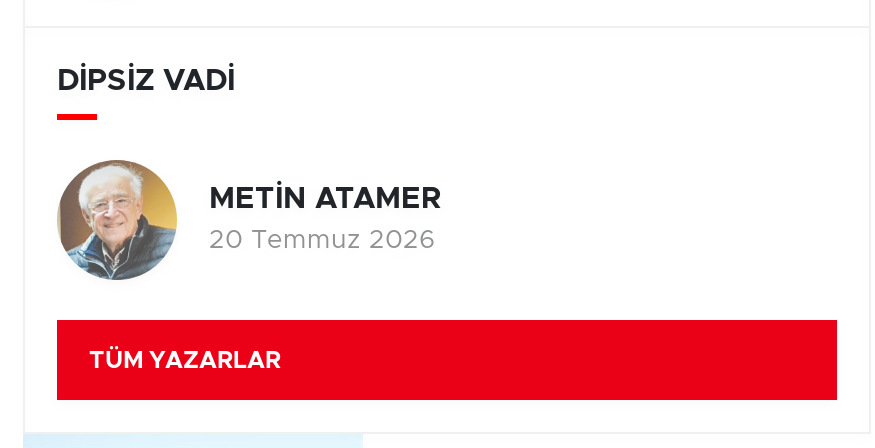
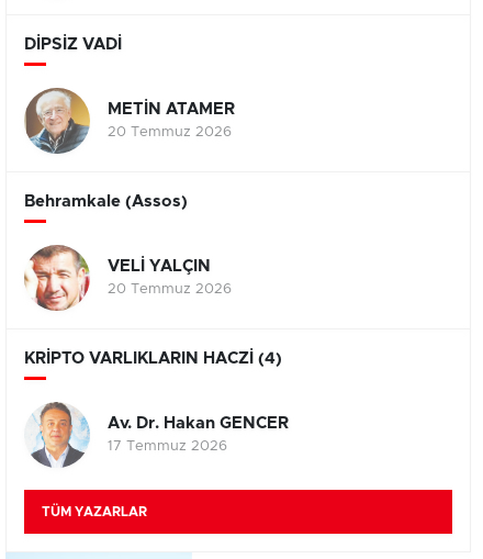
none -> [23,244,232,312] [image] | VELİ YALÇIN | 20 Temmuz 2026
none -> [24,193,188,210] Behramkale (Assos)
none -> [24,350,282,367] KRİPTO VARLIKLARIN HACZİ (4)
none -> [32,403,289,467] [image] | Av. Dr. Hakan GENCER | 17 Temmuz 2026

